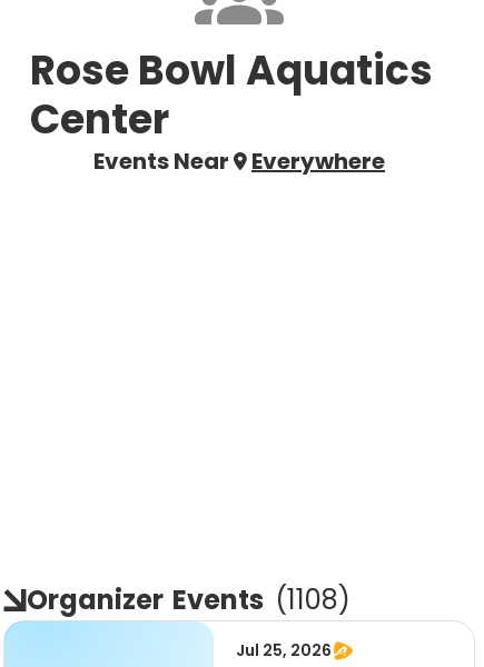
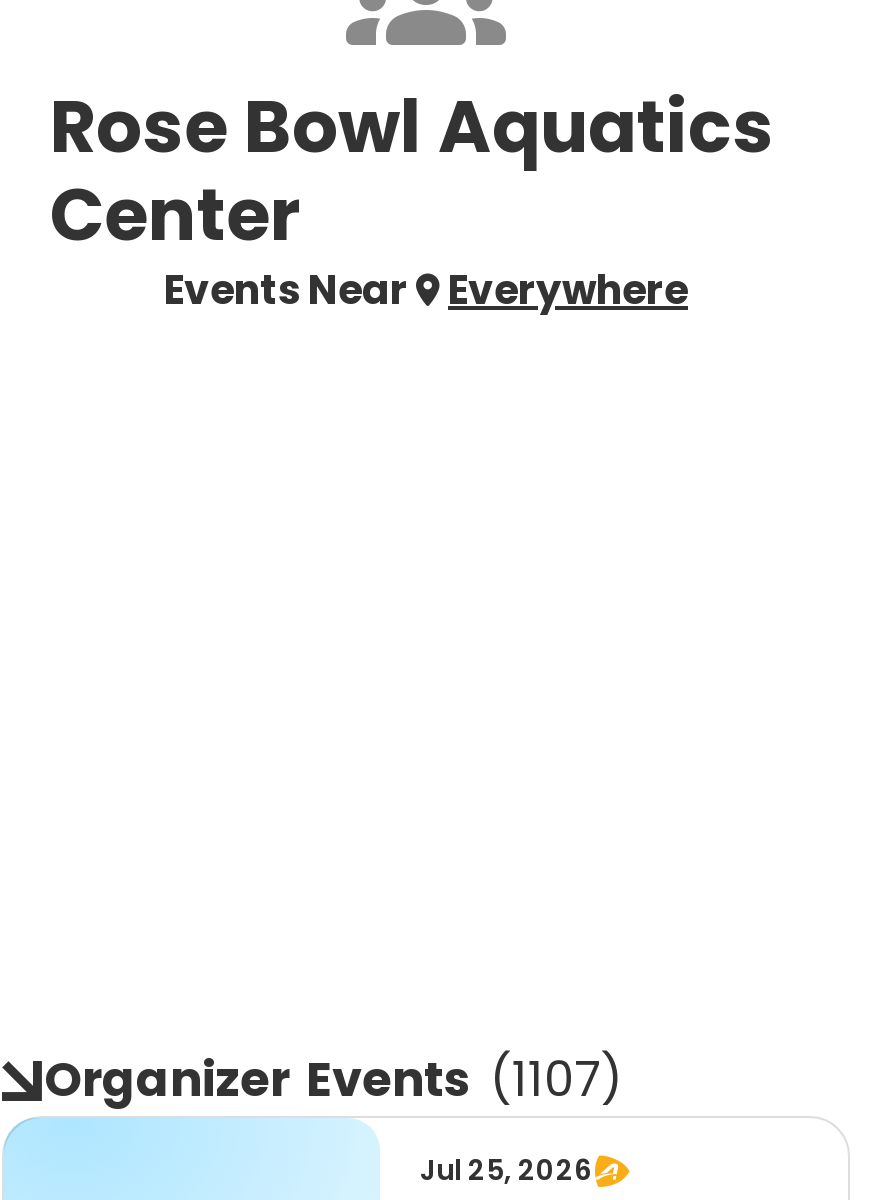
[27,581,350,618] Organizer Events (1108) -> [44,1046,622,1112] Organizer Events (1107)

